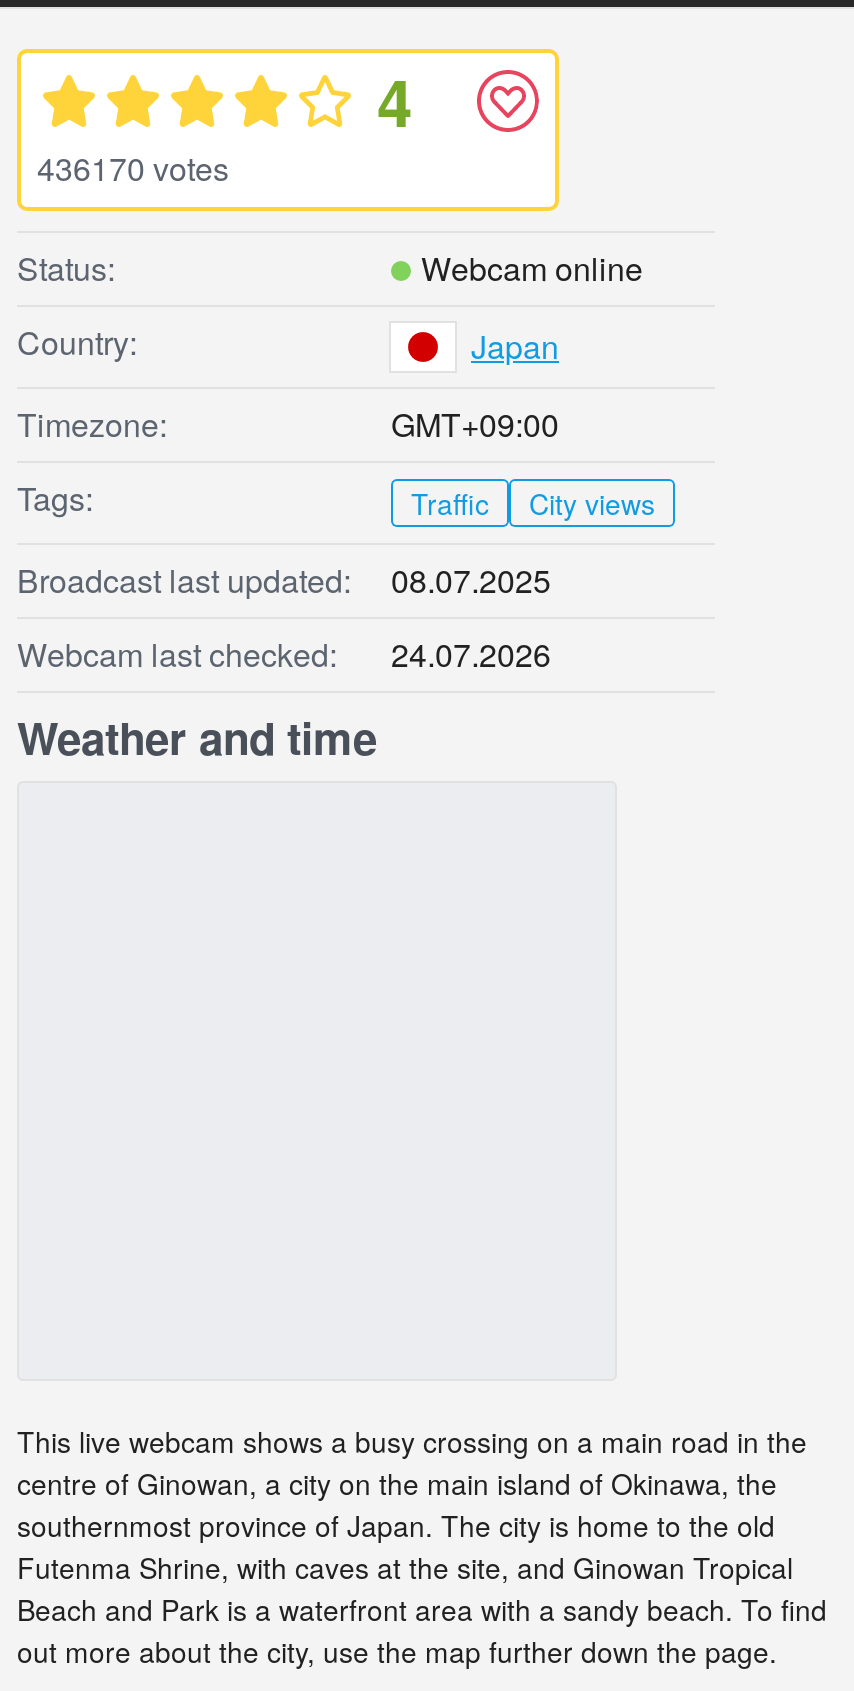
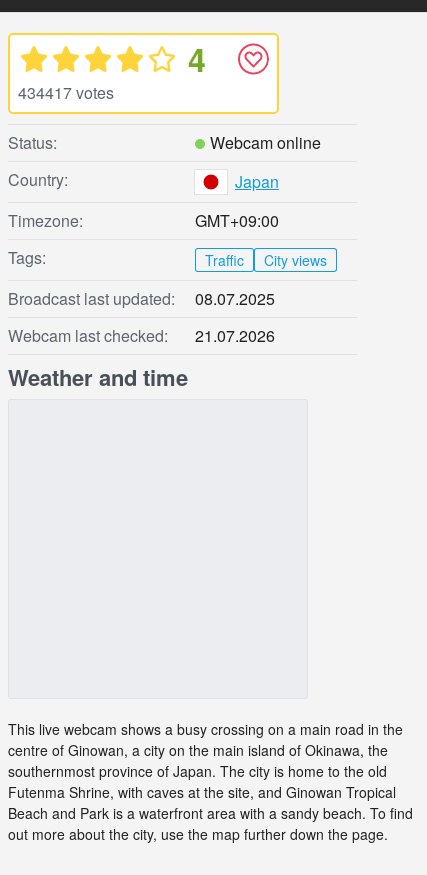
[37,145,229,191] 436170 votes -> [18,81,114,104] 434417 votes
[17,631,551,677] Webcam last checked: 24.07.2026 -> [8,324,275,347] Webcam last checked: 21.07.2026

